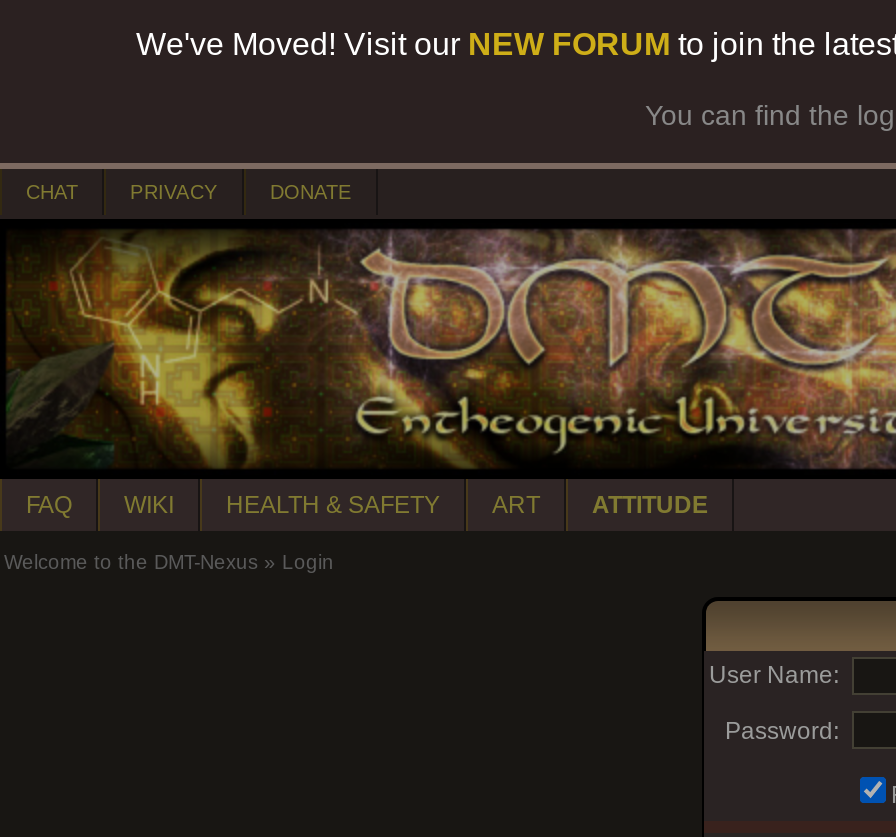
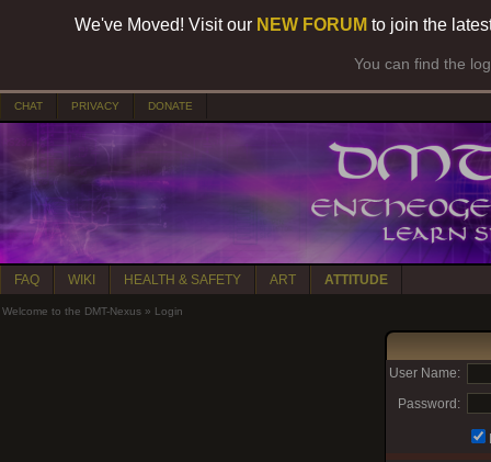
[6,223,890,477] [image] -> [3,123,488,264] [image]

